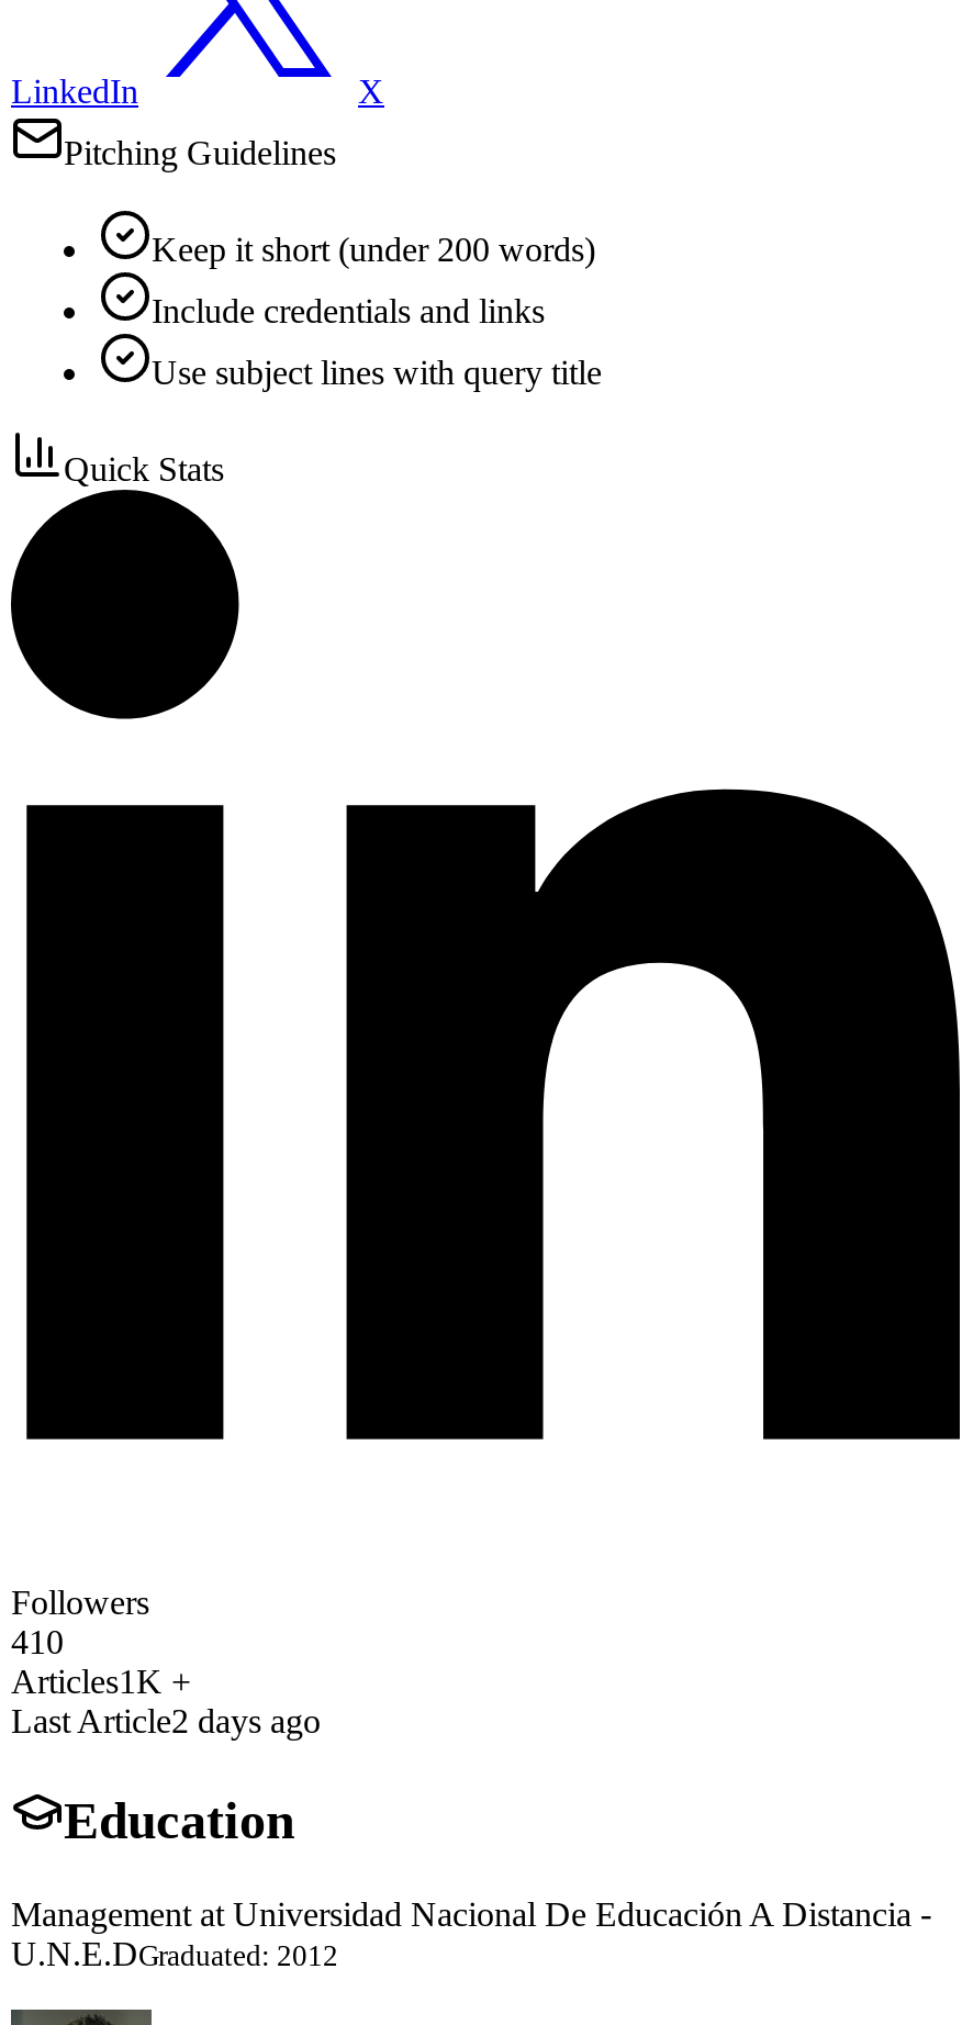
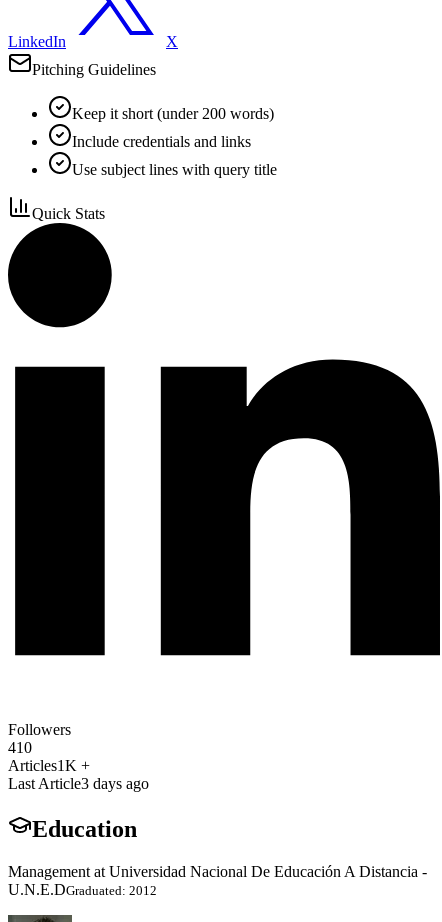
[11,1702,321,1739] Last Article2 days ago -> [8,775,149,792] Last Article3 days ago

